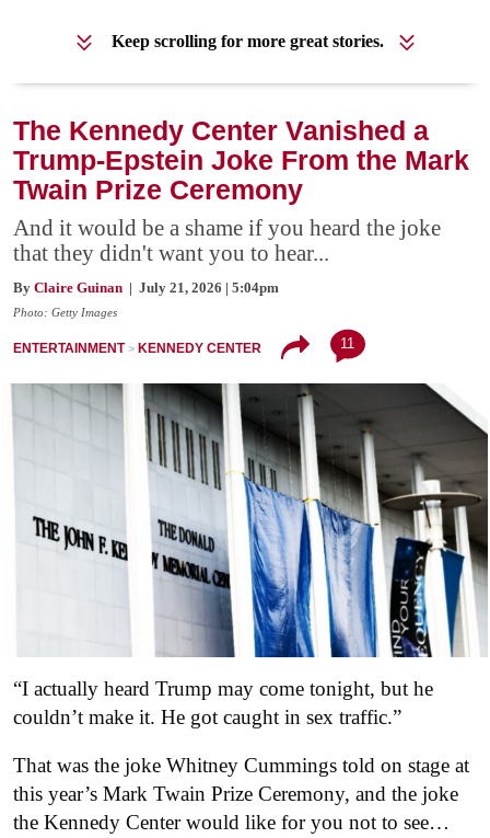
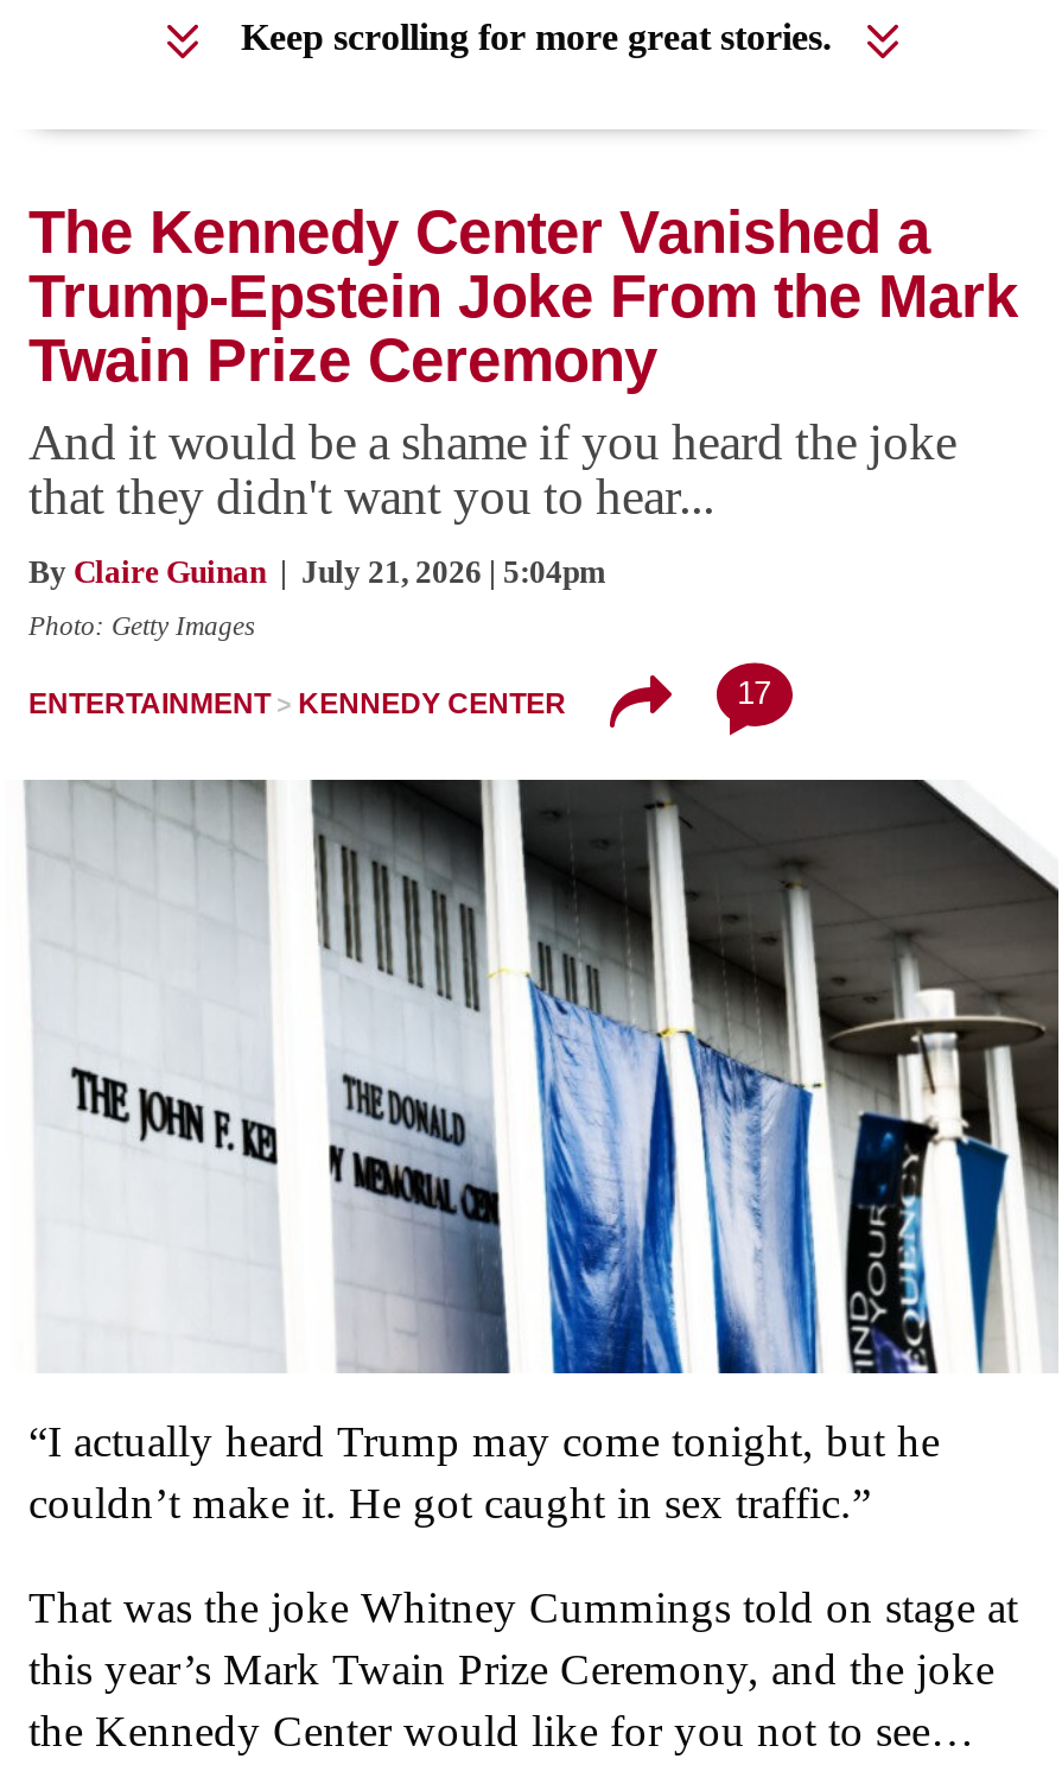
[340,335,355,352] 11 -> [737,676,771,711] 17

